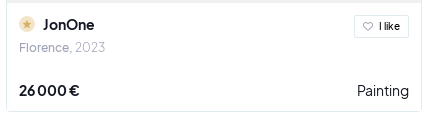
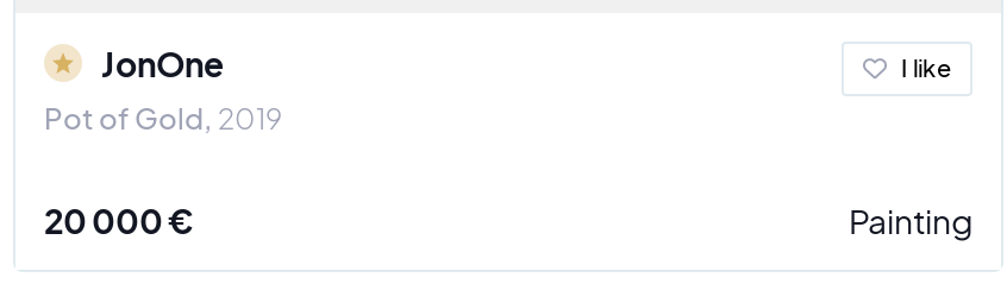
[19,40,105,55] Florence 2023 -> [44,101,282,137] Pot of Gold 2019
[19,81,80,99] 26 000 € -> [44,198,194,241] 20 000 €

